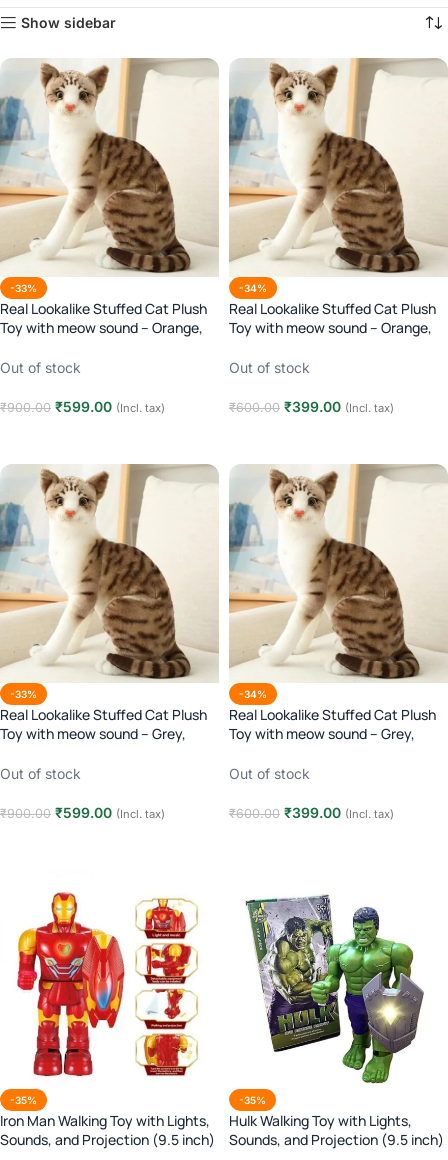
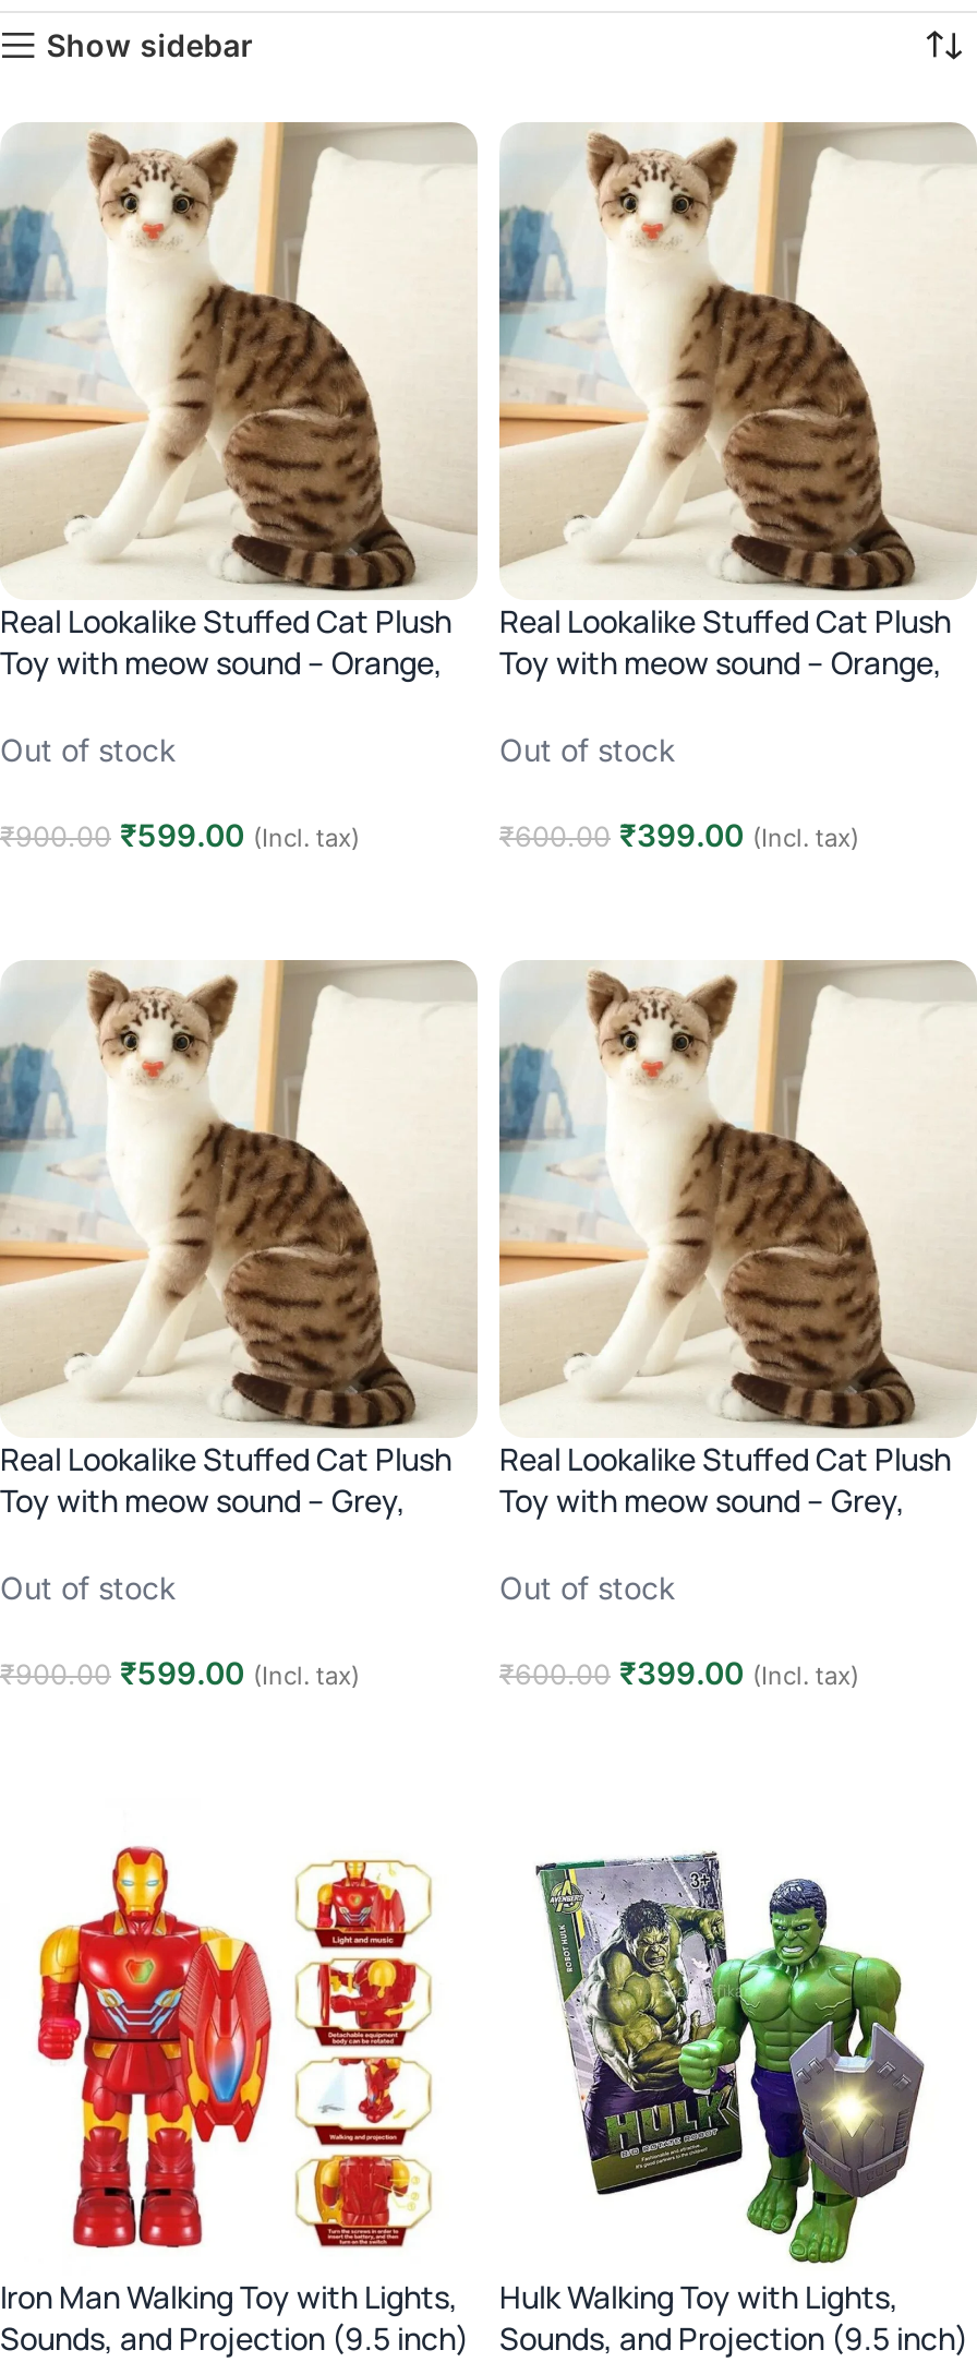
[10,282,37,294] -33% -> none
[239,282,267,294] -34% -> none
[10,688,37,700] -33% -> none
[239,688,267,700] -34% -> none
[10,1094,37,1106] -35% -> none
[239,1094,266,1106] -35% -> none

